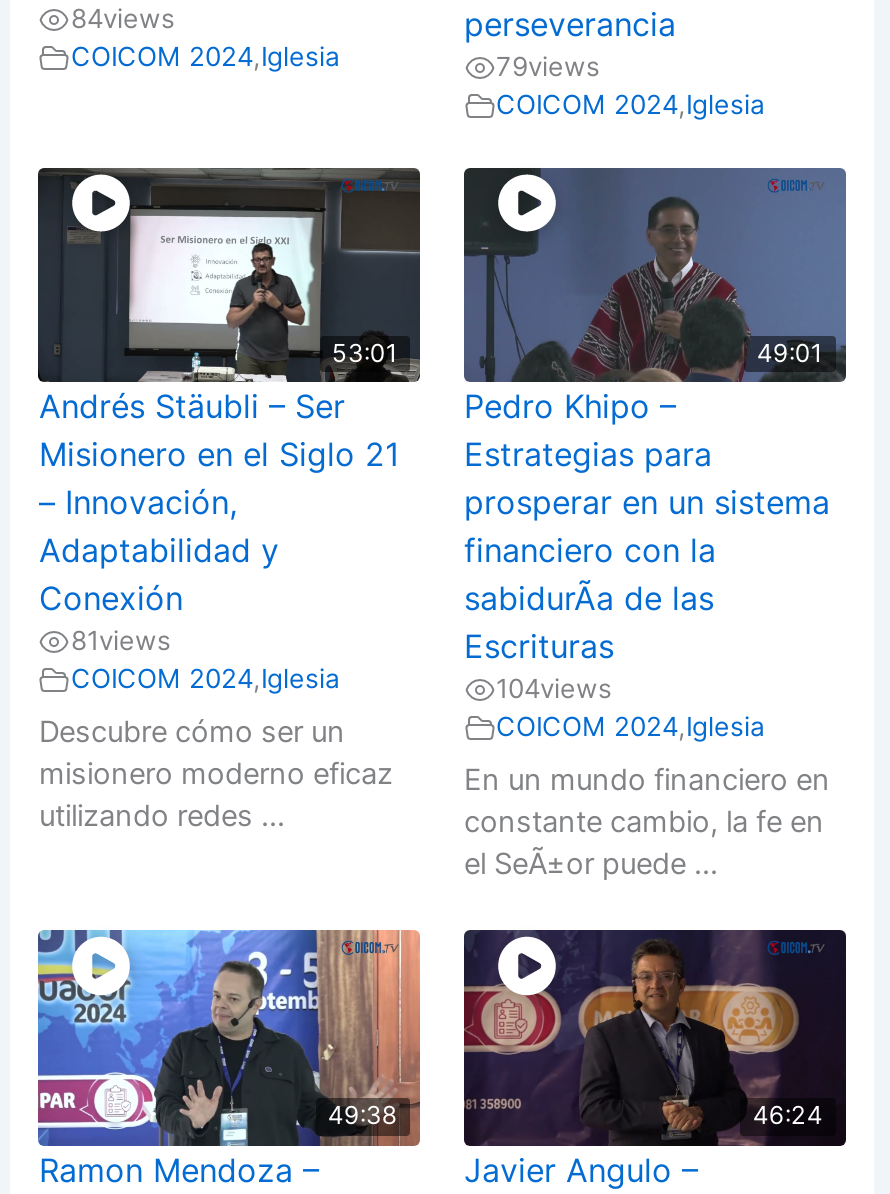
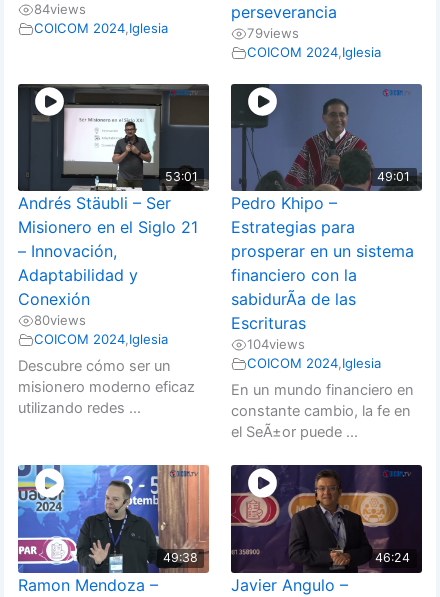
[71,624,171,656] 81views -> [34,312,86,328] 80views

